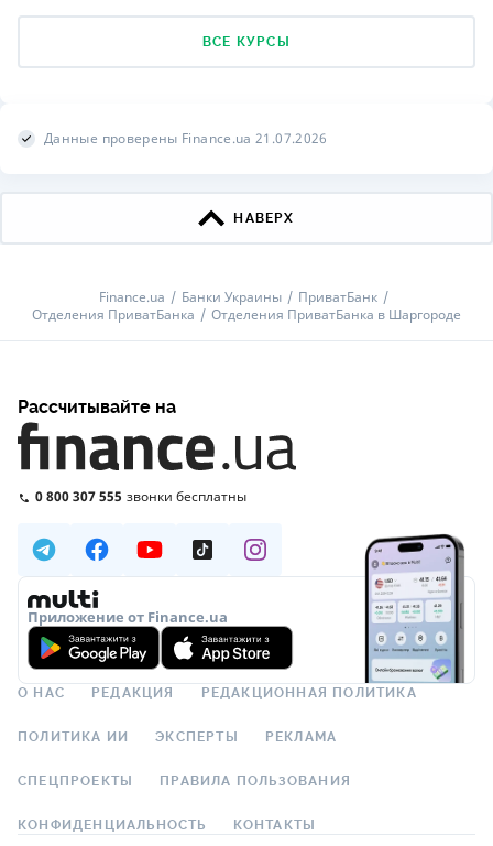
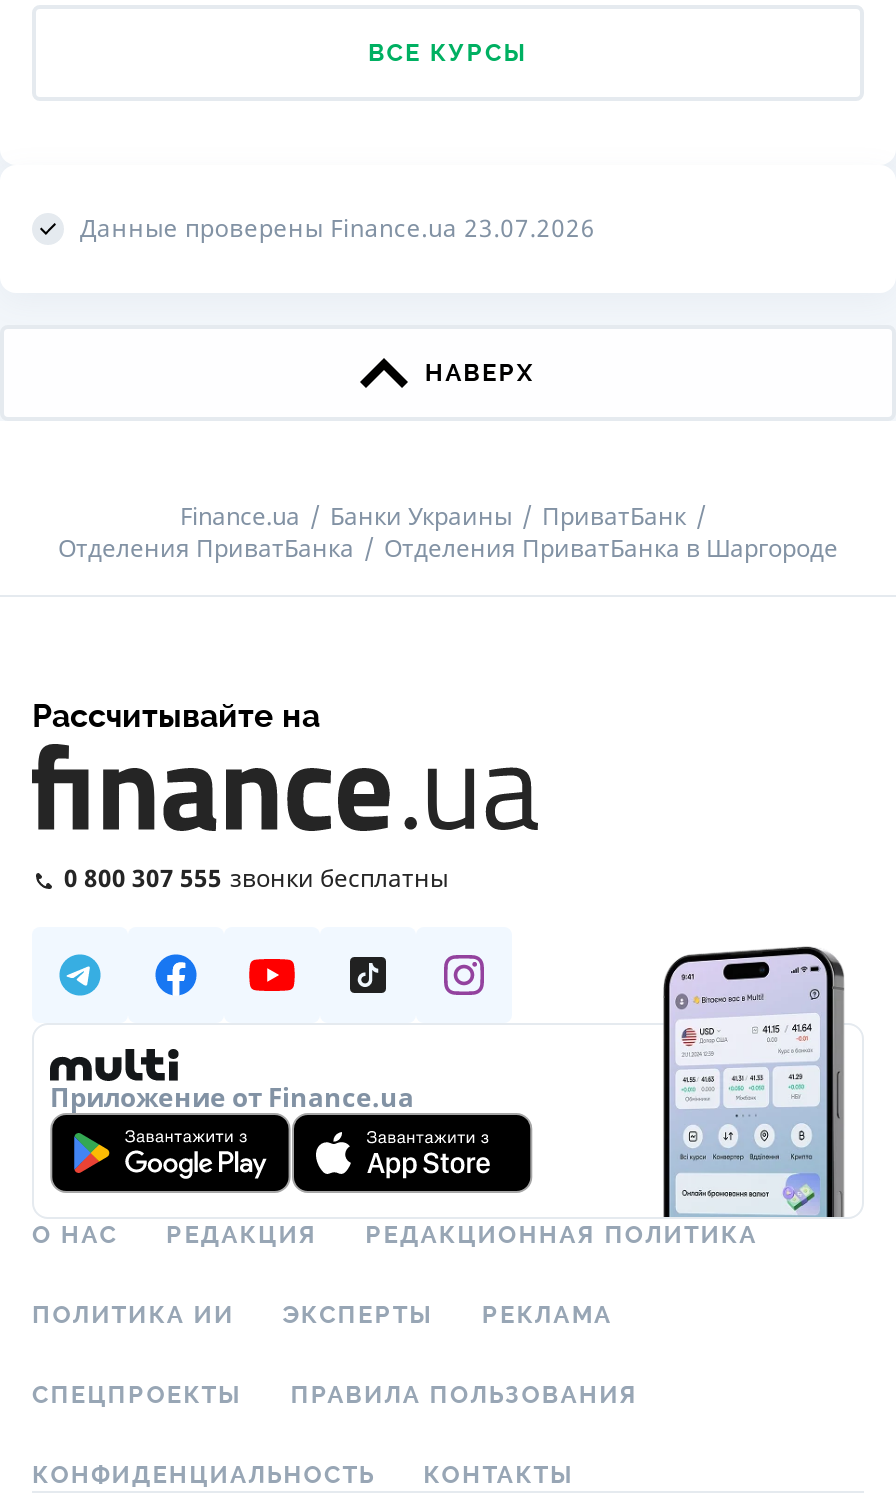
[44,129,328,148] Данные проверены Finance.ua 21.07.2026 -> [80,211,595,245] Данные проверены Finance.ua 23.07.2026

